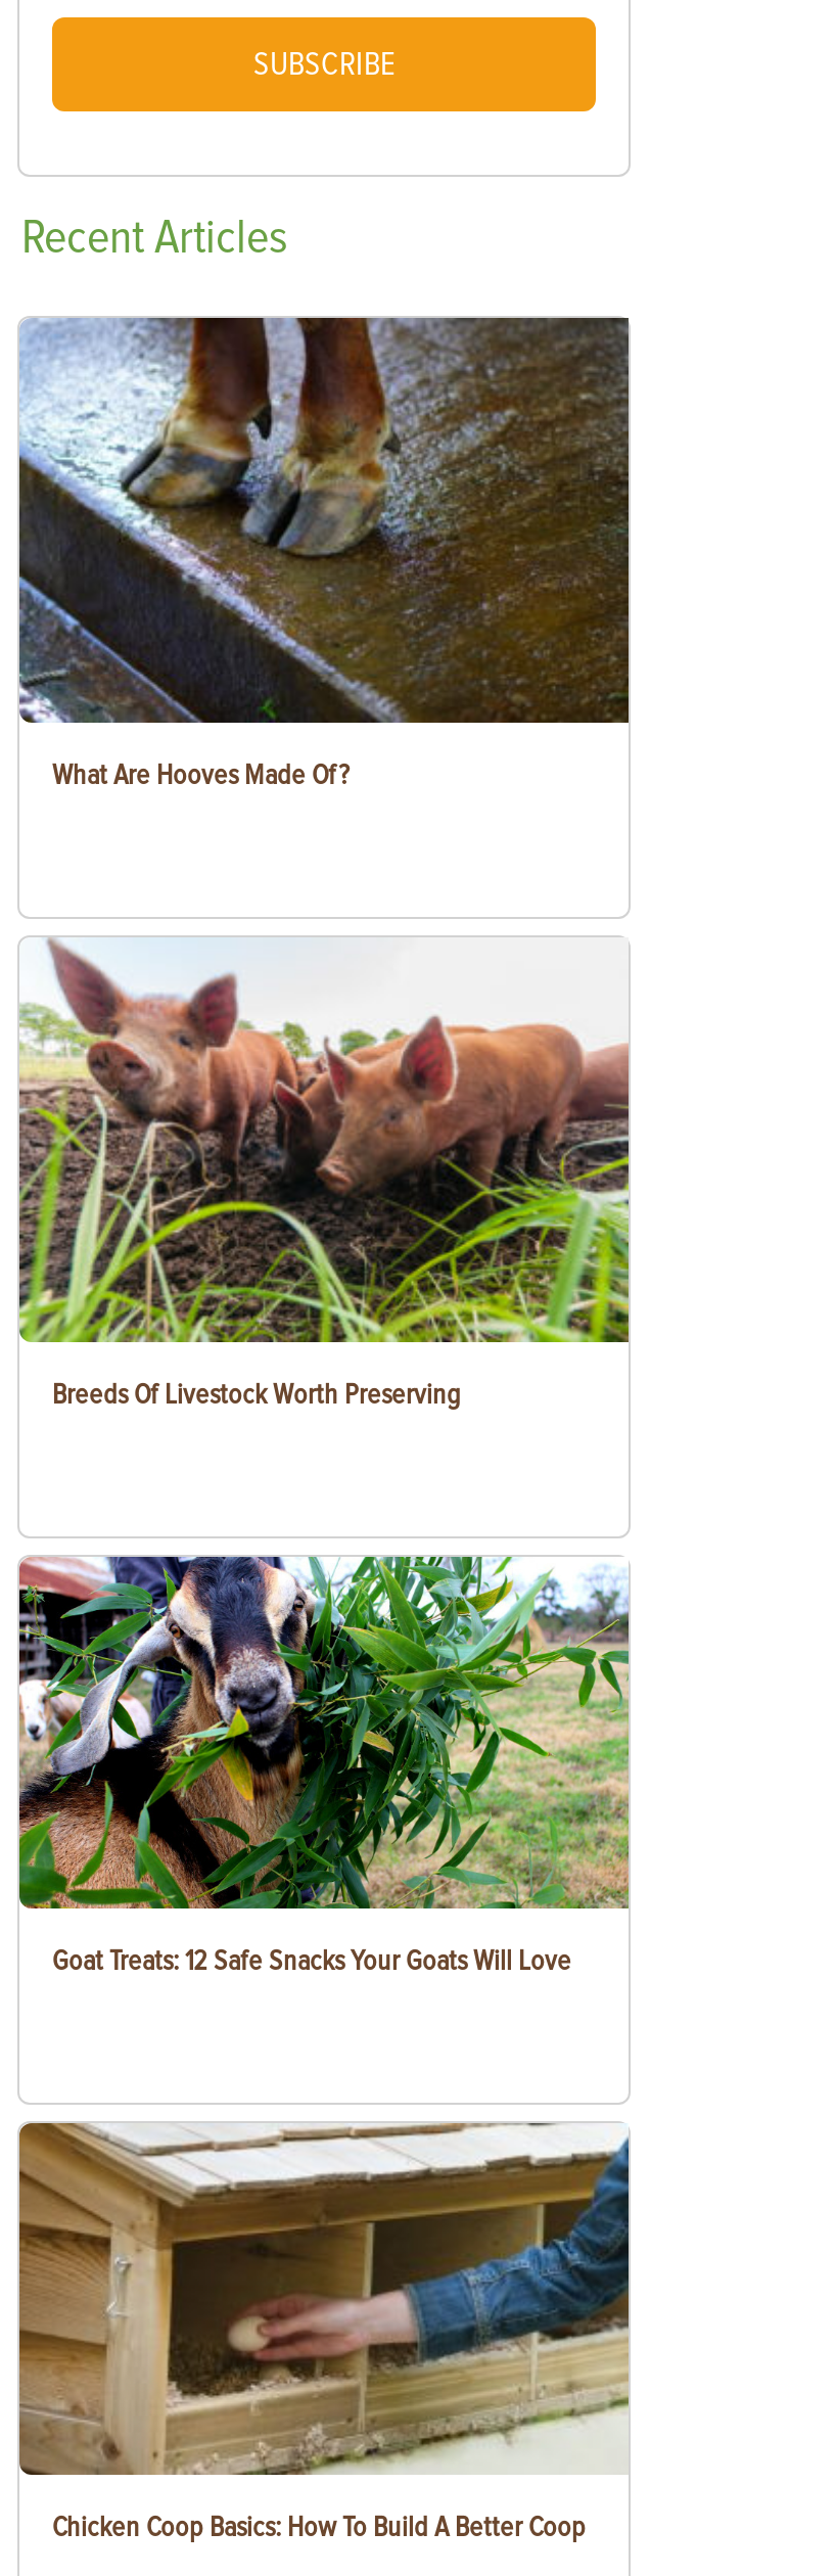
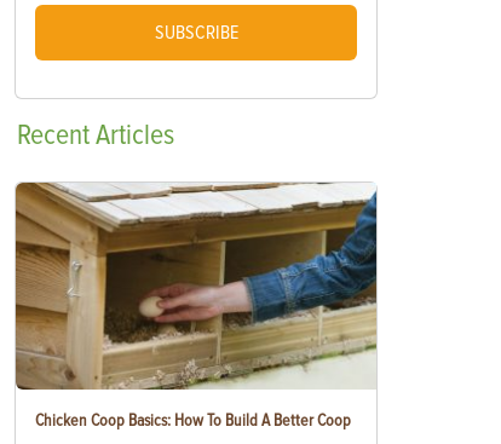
[17,316,631,793] [image] | What Are Hooves Made Of? -> none
[17,935,631,1411] [image] | Breeds Of Livestock Worth Preserving -> none
[17,1555,631,1978] [image] | Goat Treats: 12 Safe Snacks Your Goats Will Love -> none

